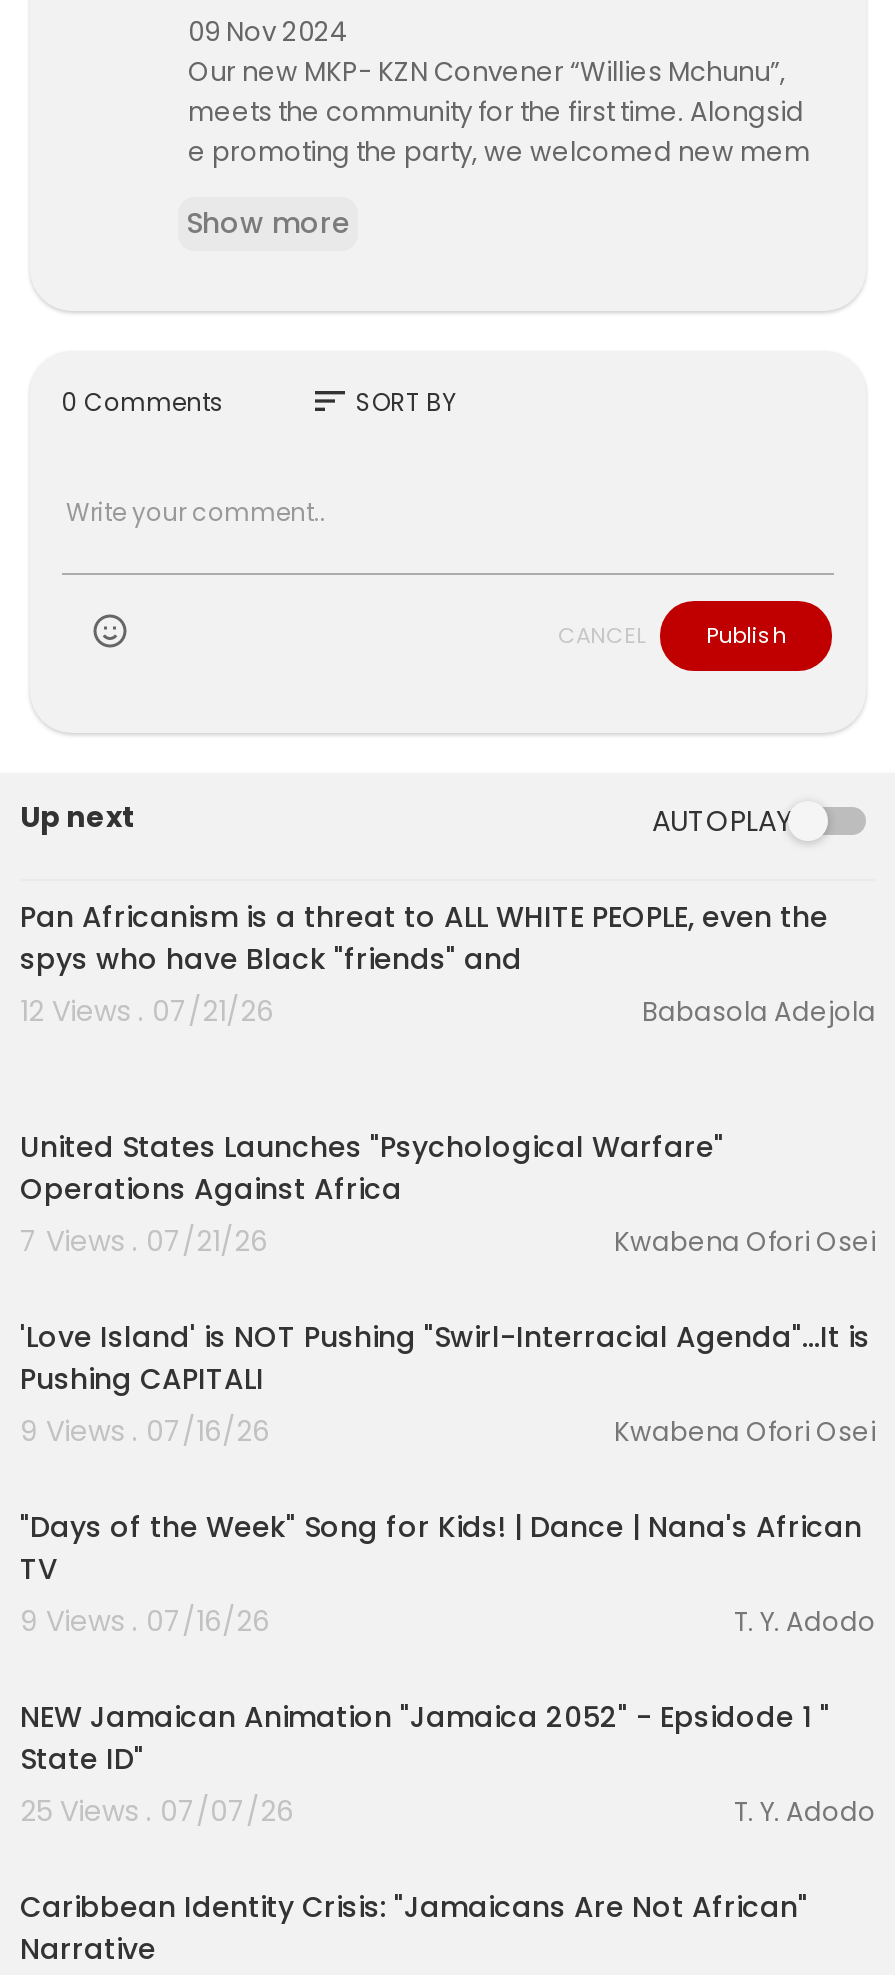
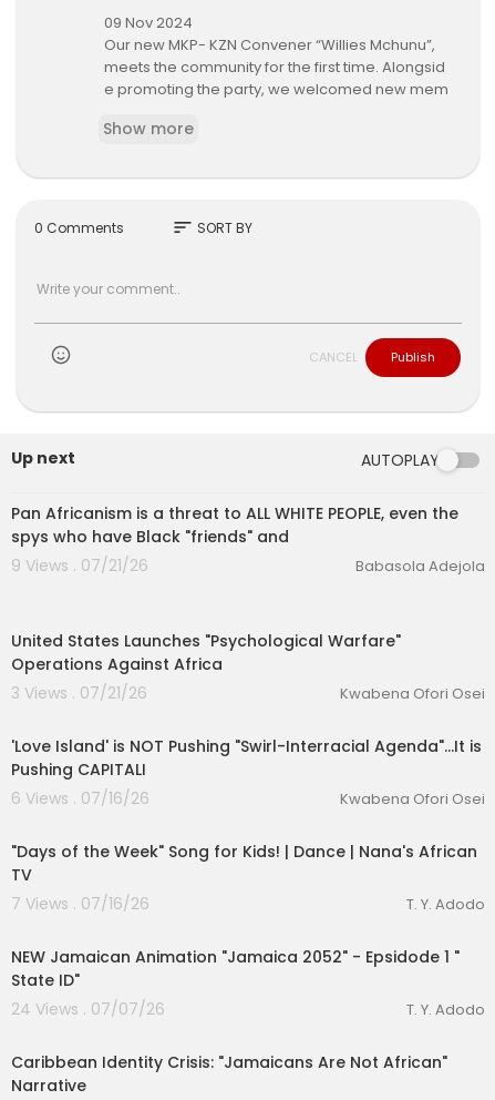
[20,991,274,1031] 12 Views . 07/21/26 -> [11,554,148,577] 9 Views . 07/21/26
[20,1221,268,1261] 7 Views . 07/21/26 -> [11,682,147,704] 3 Views . 07/21/26
[20,1411,270,1451] 9 Views . 07/16/26 -> [11,787,149,809] 6 Views . 07/16/26
[20,1601,270,1641] 9 Views . 07/16/26 -> [11,893,149,915] 7 Views . 07/16/26
[20,1791,294,1831] 25 Views . 07/07/26 -> [11,998,165,1020] 24 Views . 07/07/26

